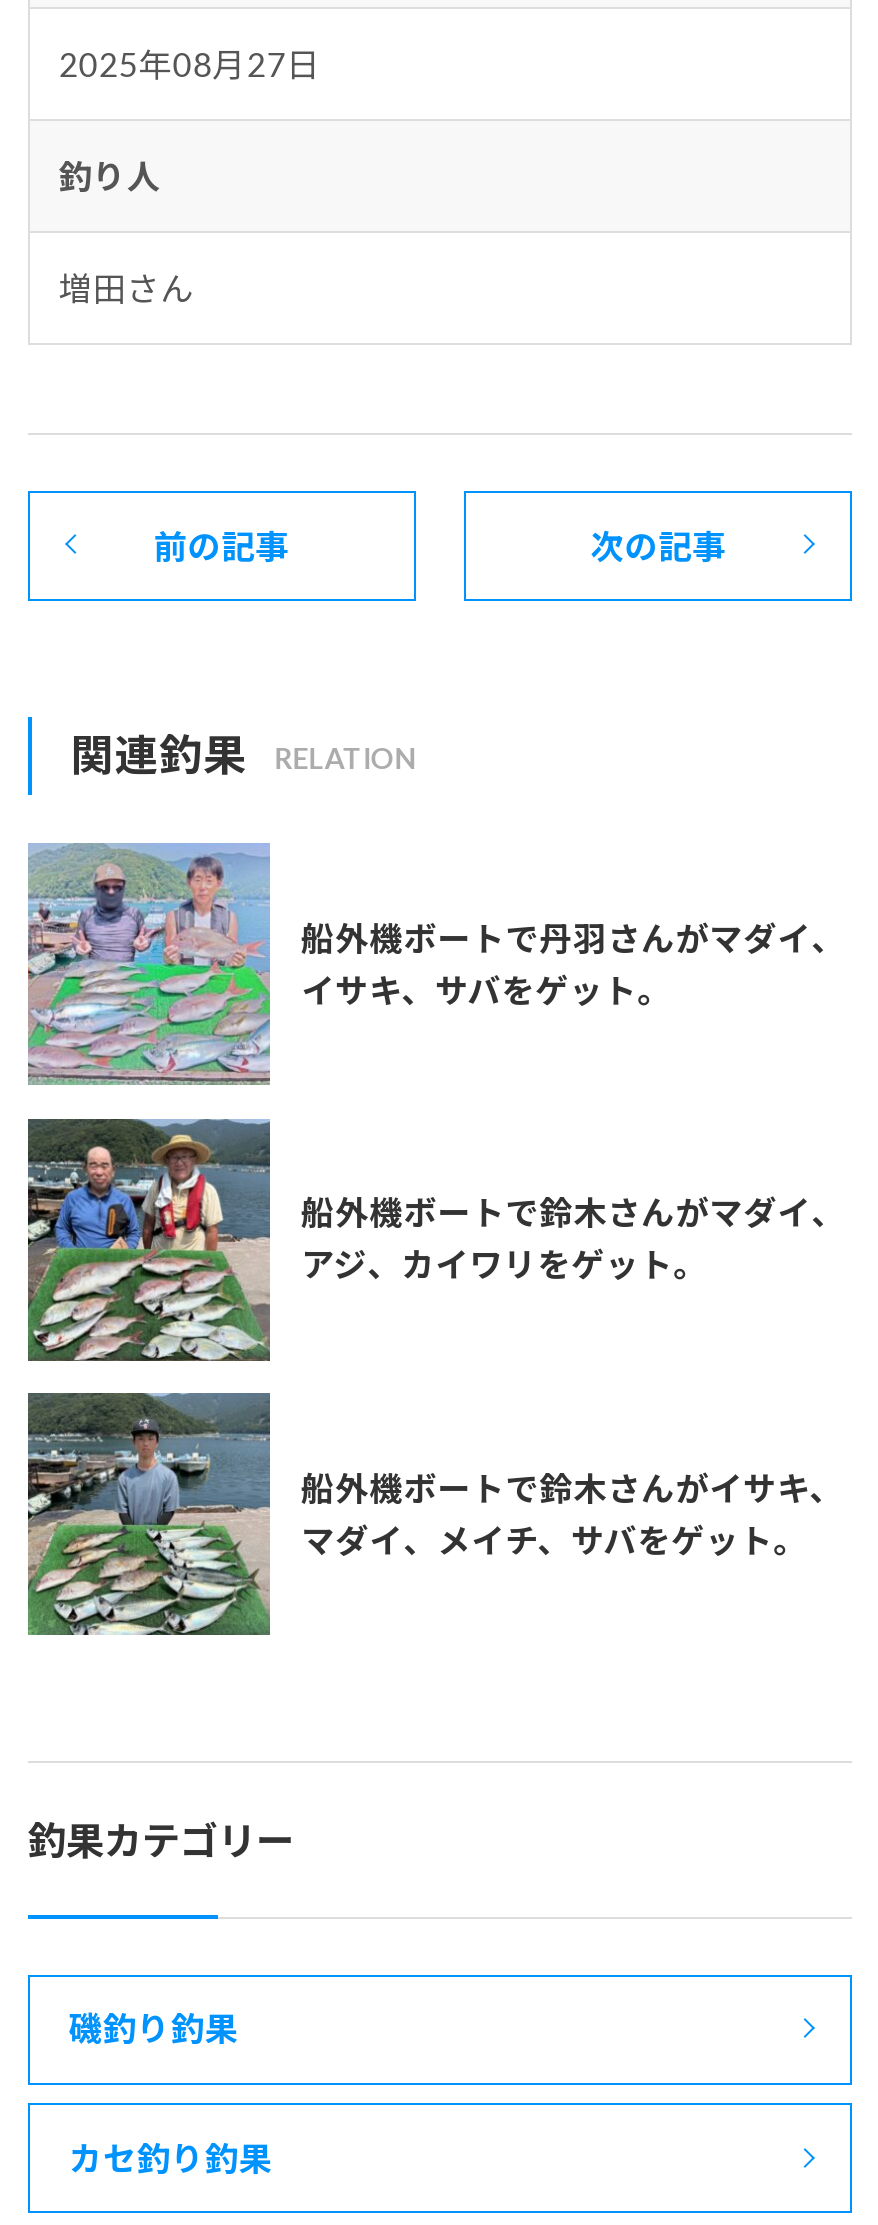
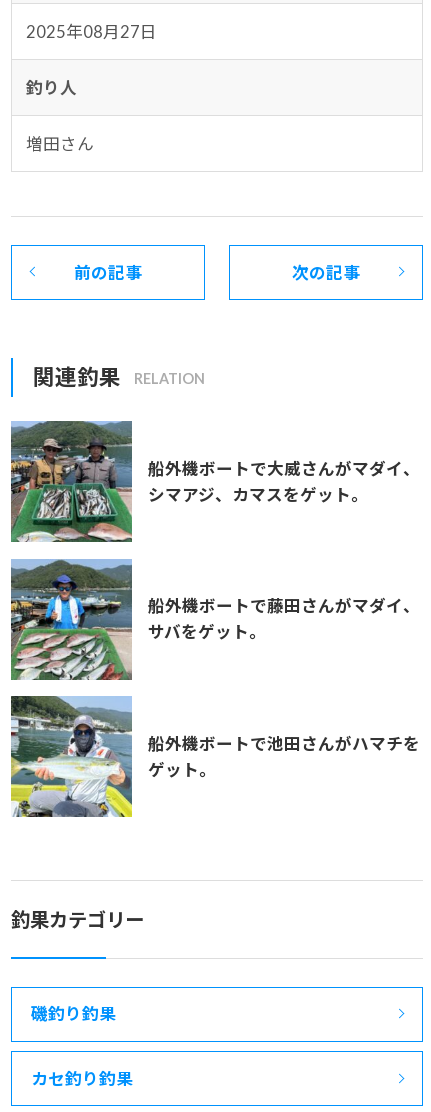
[26,843,845,1087] [image] | 船外機ボートで丹羽さんがマダイ、 | イサキ、サバをゲット。 -> [11,420,420,543] [image] | 船外機ボートで大威さんがマダイ、 | シマアジ、カマスをゲット。
[26,1117,845,1363] [image] | 船外機ボートで鈴木さんがマダイ、 | アジ、カイワリをゲット。 -> [10,559,420,681] [image] | 船外機ボートで藤田さんがマダイ、 | サバをゲット。
[26,1391,843,1637] [image] | 船外機ボートで鈴木さんがイサキ、 | マダイ、メイチ、サバをゲット。 -> [10,696,420,818] [image] | 船外機ボートで池田さんがハマチを | ゲット。

